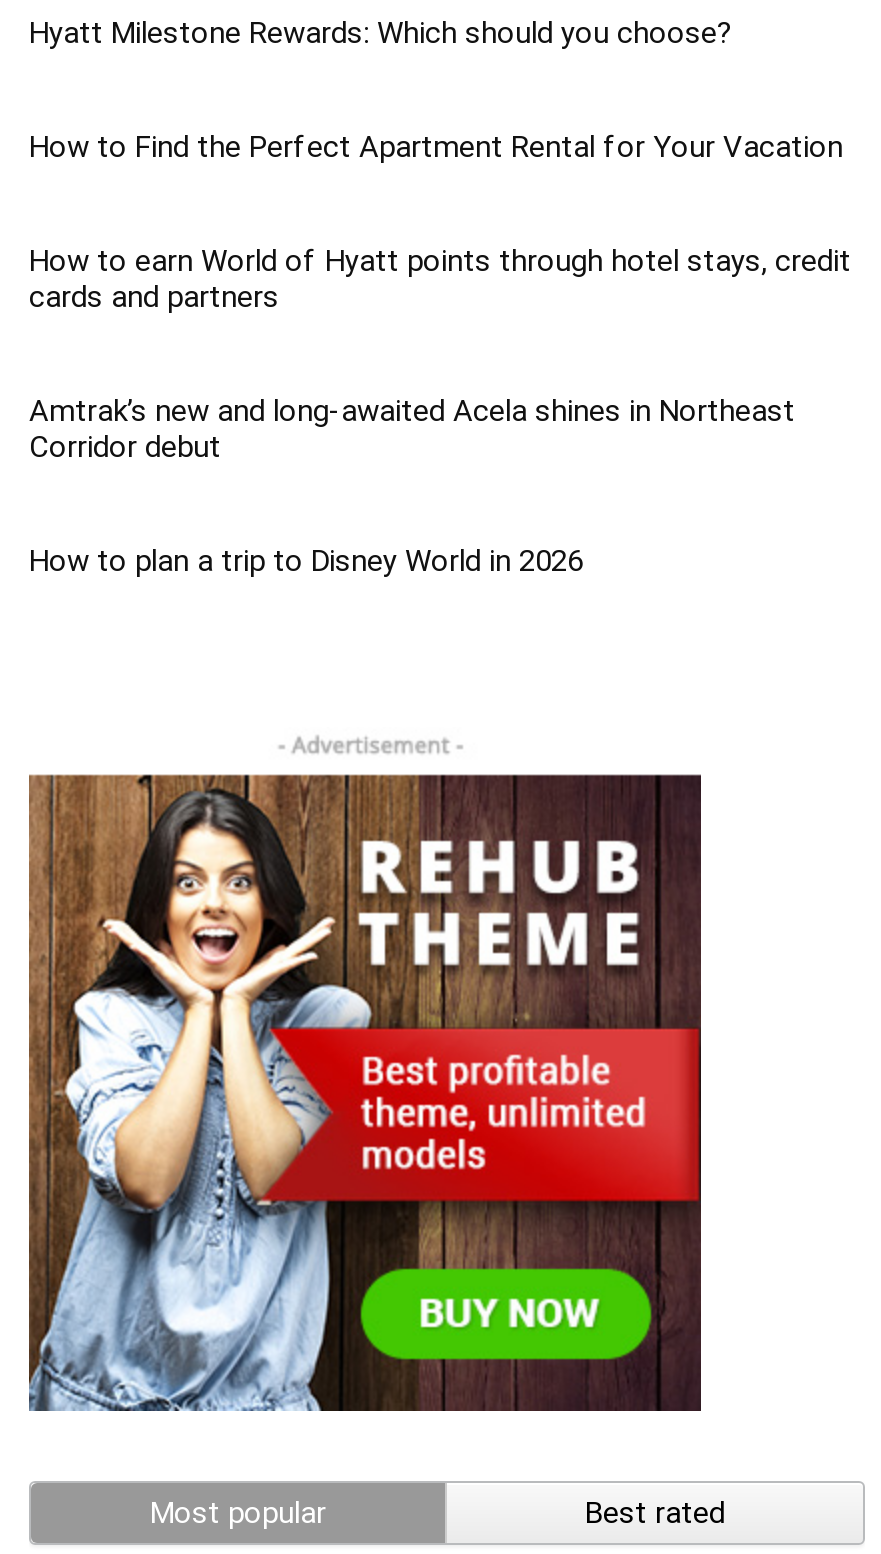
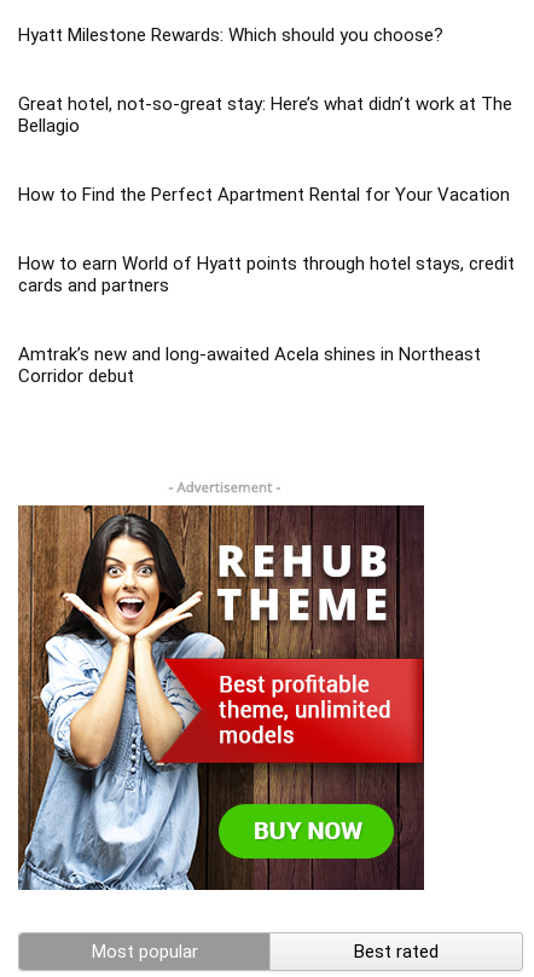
none -> [18,94,512,137] Great hotel, not-so-great stay: Here’s what didn’t work at The | Bellagio
moved [29,130,851,466] -> [18,184,515,387]: How to Find the Perfect Apartment Rental for Your Vacation | How to earn World of Hyatt points through hotel stays, credit | cards and partners | Amtrak’s new and long-awaited Acela shines in Northeast | Corridor debut
[29,544,583,580] How to plan a trip to Disney World in 2026 -> none

